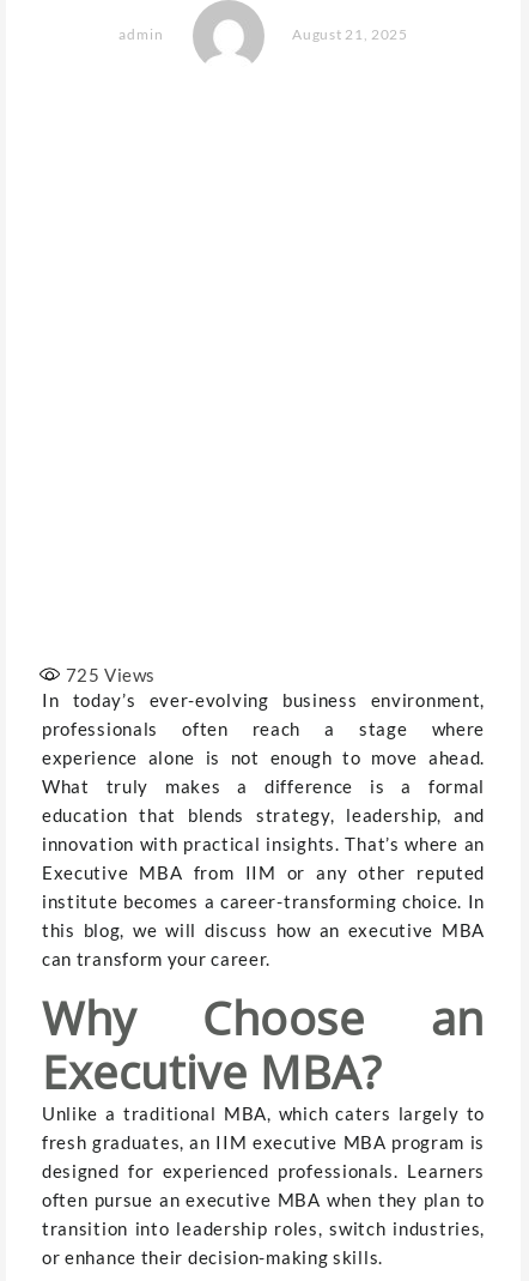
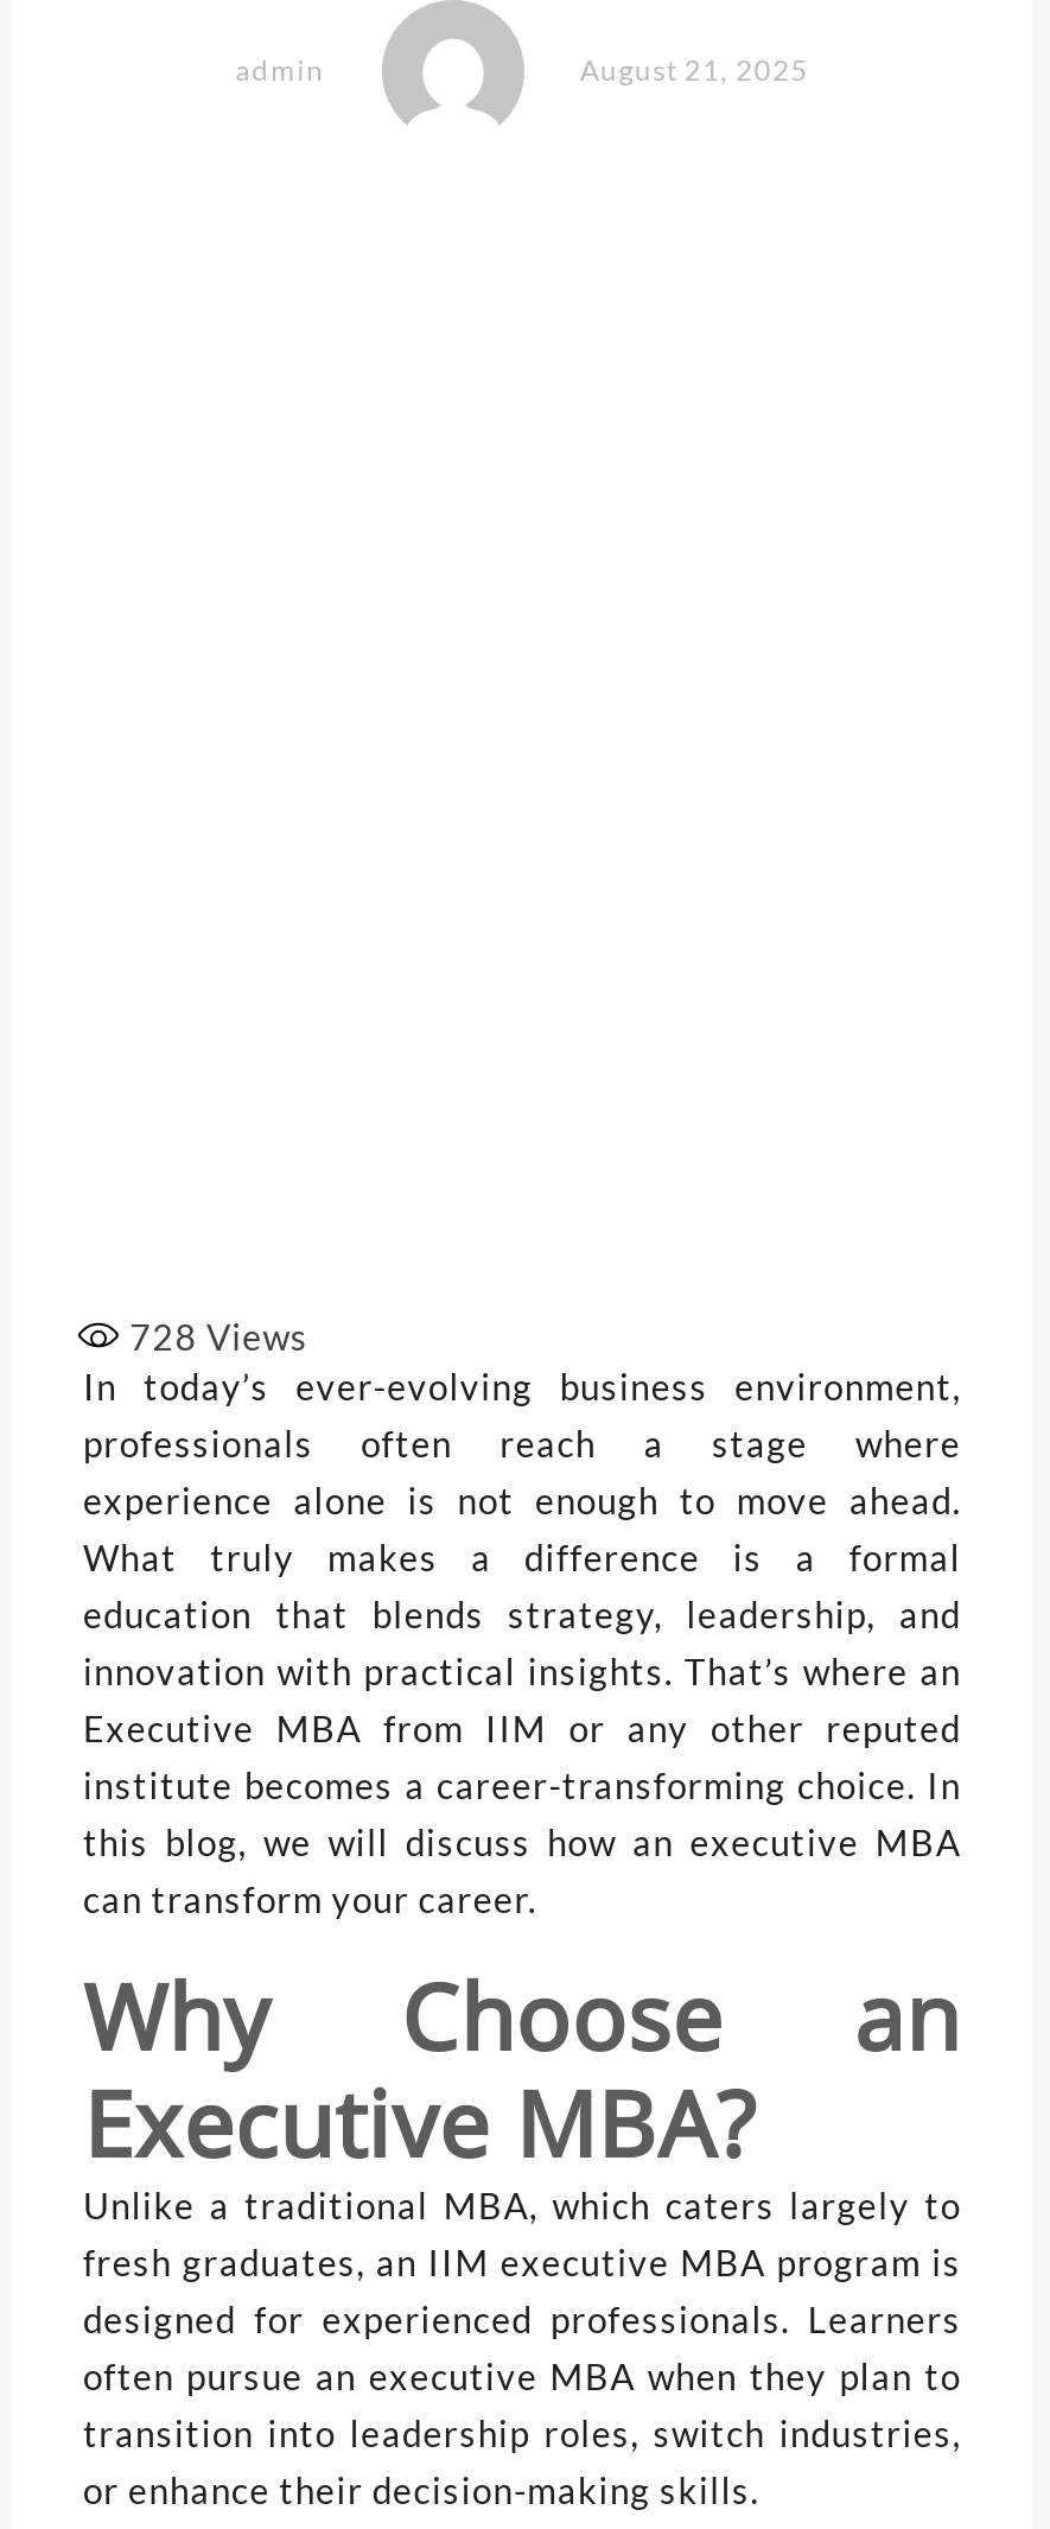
[65,663,156,685] 725 Views -> [130,1314,308,1356] 728 Views

